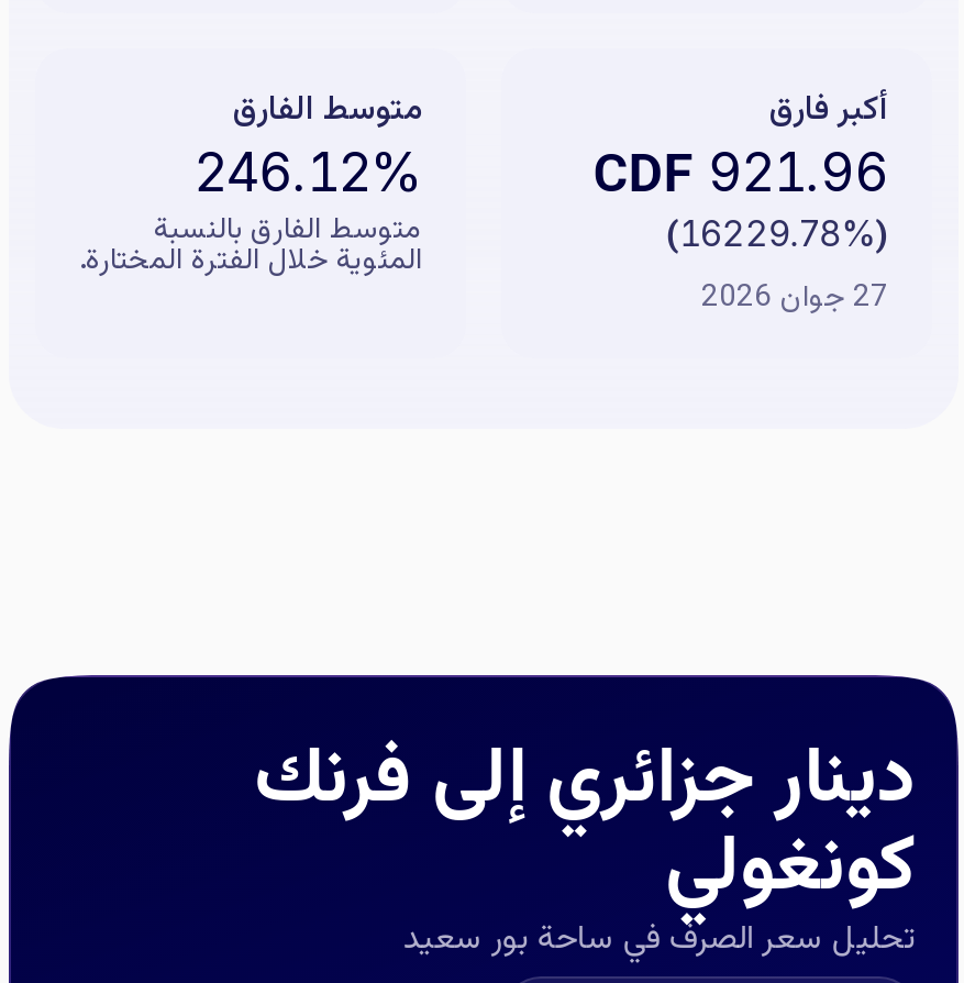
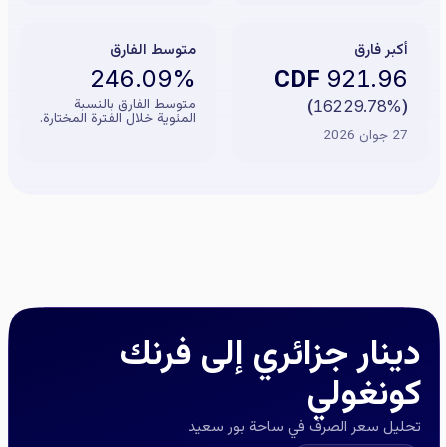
[194,140,422,204] 246.12% -> [90,64,196,93] 246.09%

